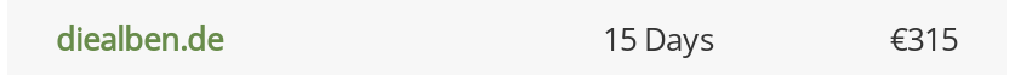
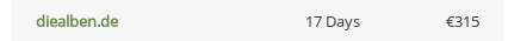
[603,17,714,61] 15 Days -> [305,11,360,32] 17 Days

